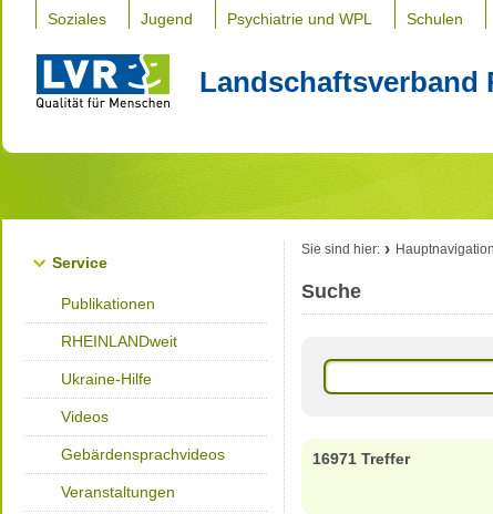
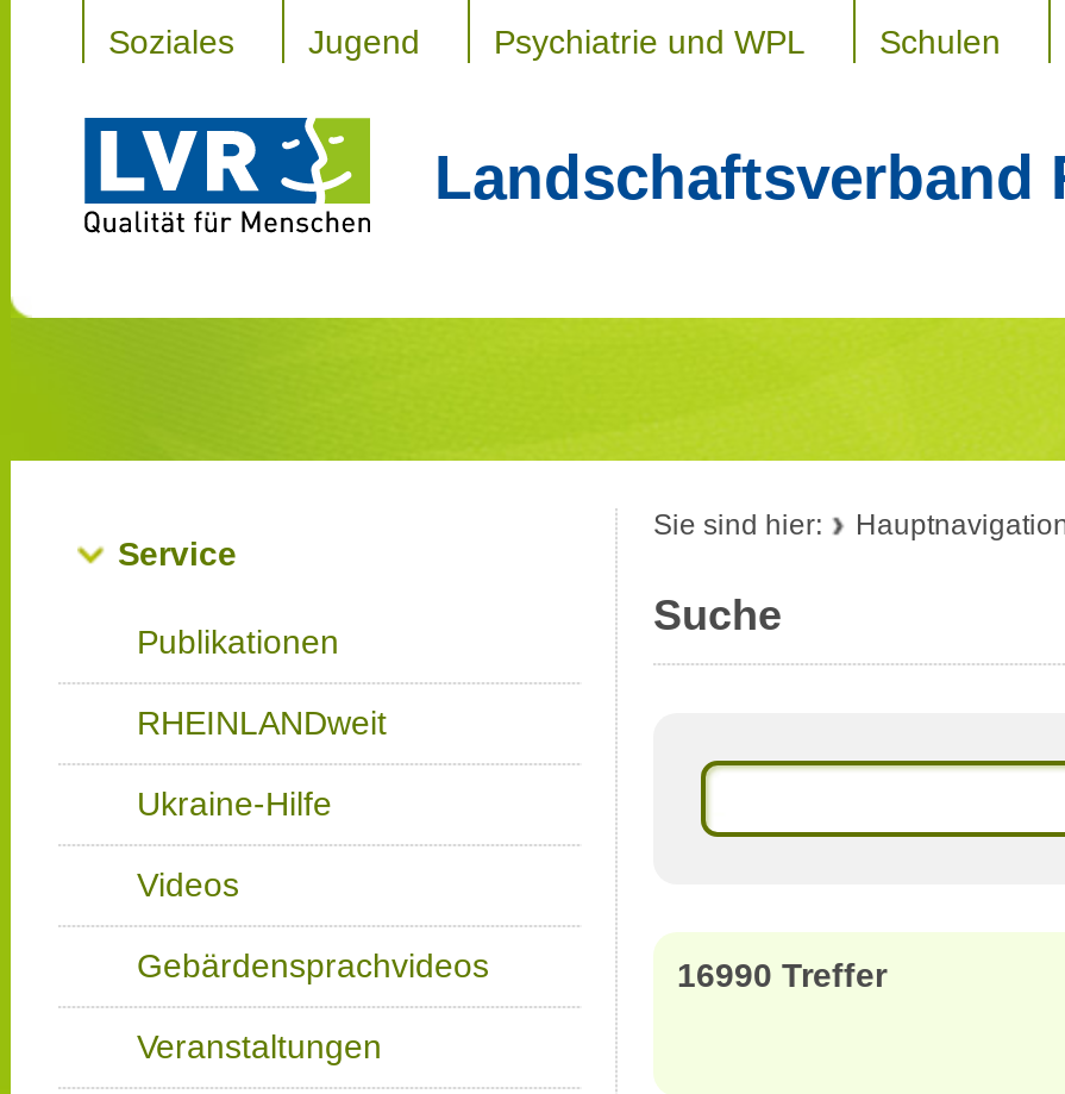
[312,450,410,467] 16971 Treffer -> [677,956,887,994] 16990 Treffer

